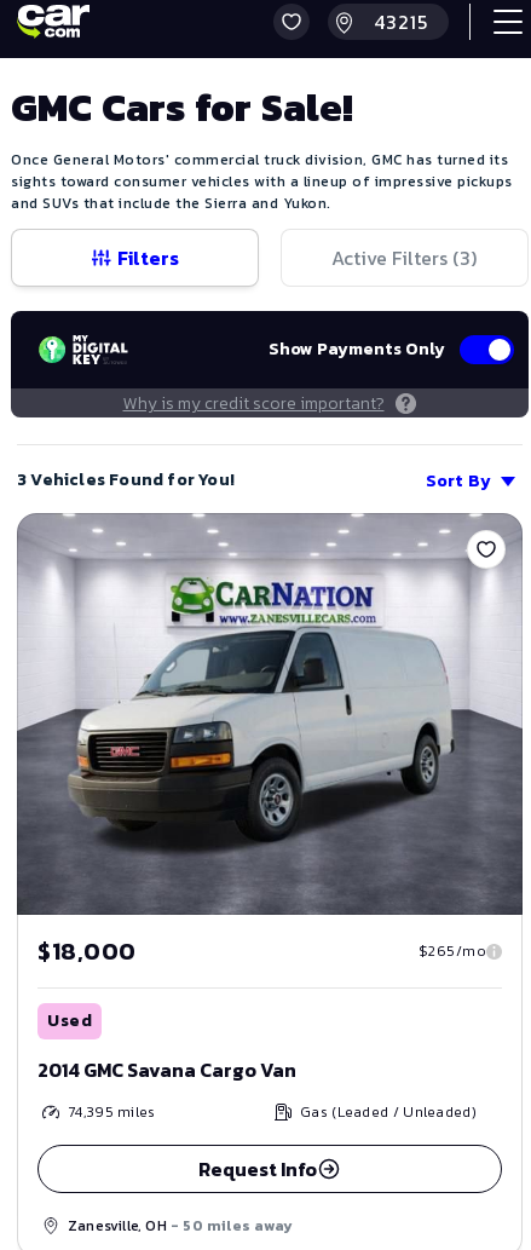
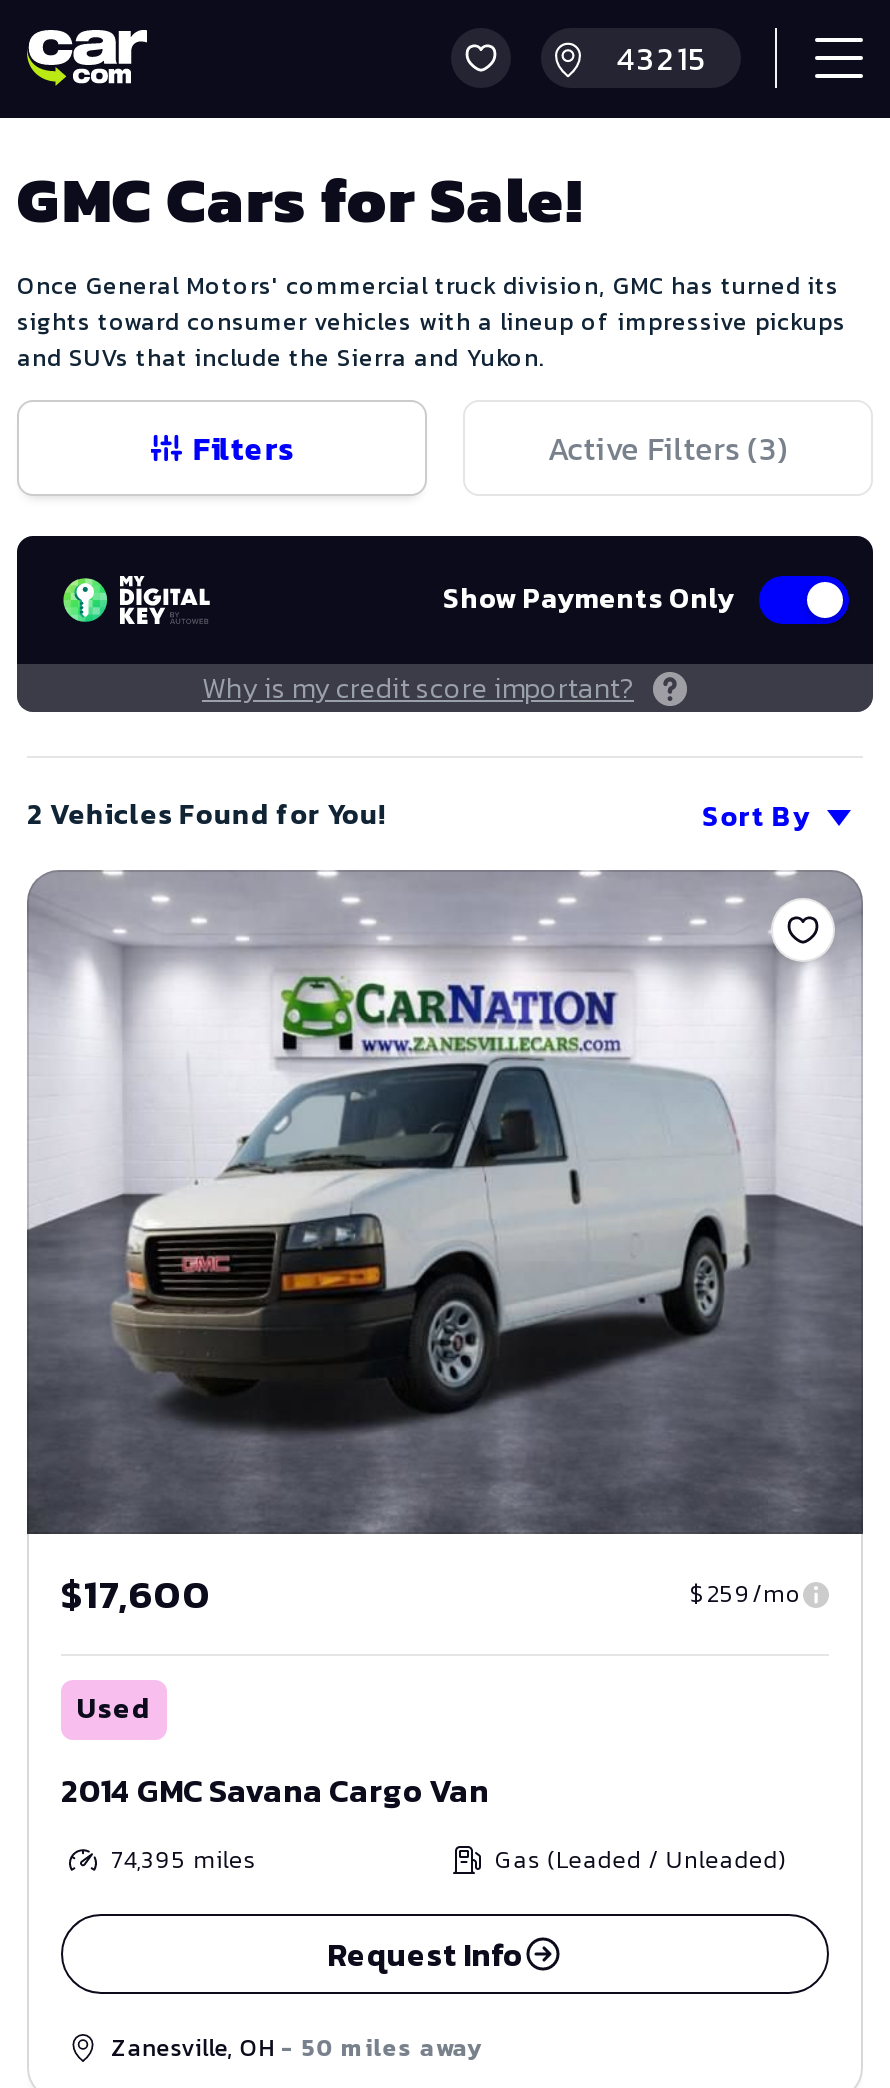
[17,467,235,492] 3 Vehicles Found for You! -> [27,794,387,836] 2 Vehicles Found for You!
[37,934,486,970] $18,000 | $265/mo -> [61,1565,803,1625] $17,600 | $259/mo

